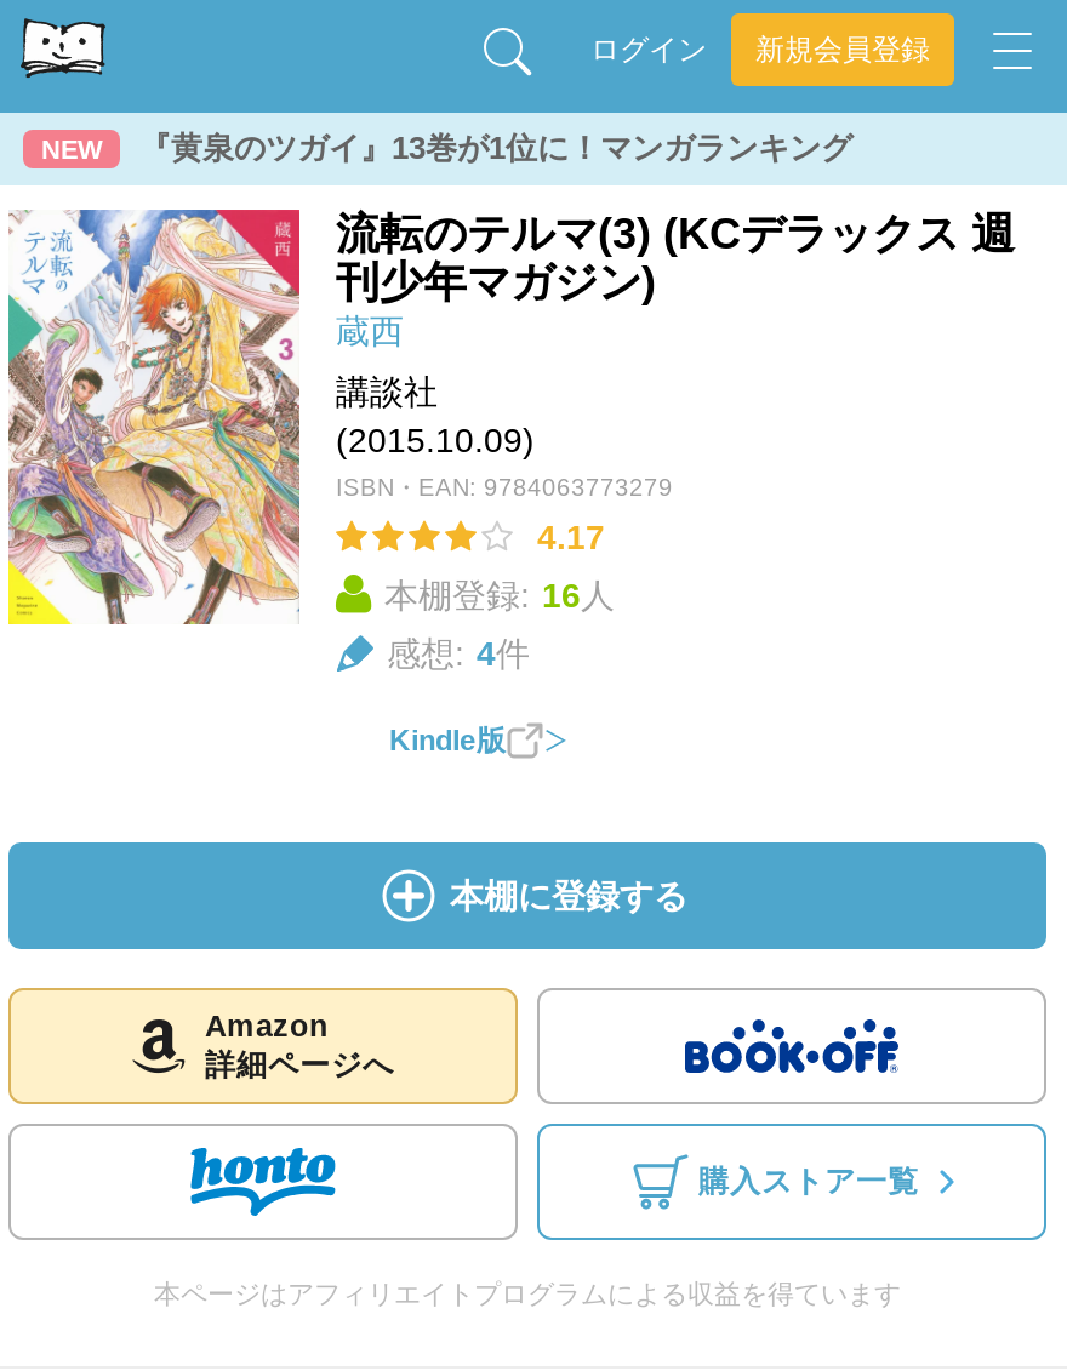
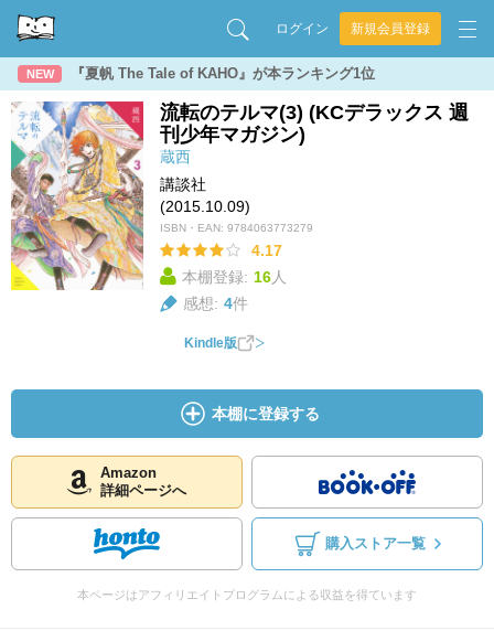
[139,130,852,166] 『黄泉のツガイ』13巻が1位に！マンガランキング -> [71,65,375,82] 『夏帆 The Tale of KAHO』が本ランキング1位

